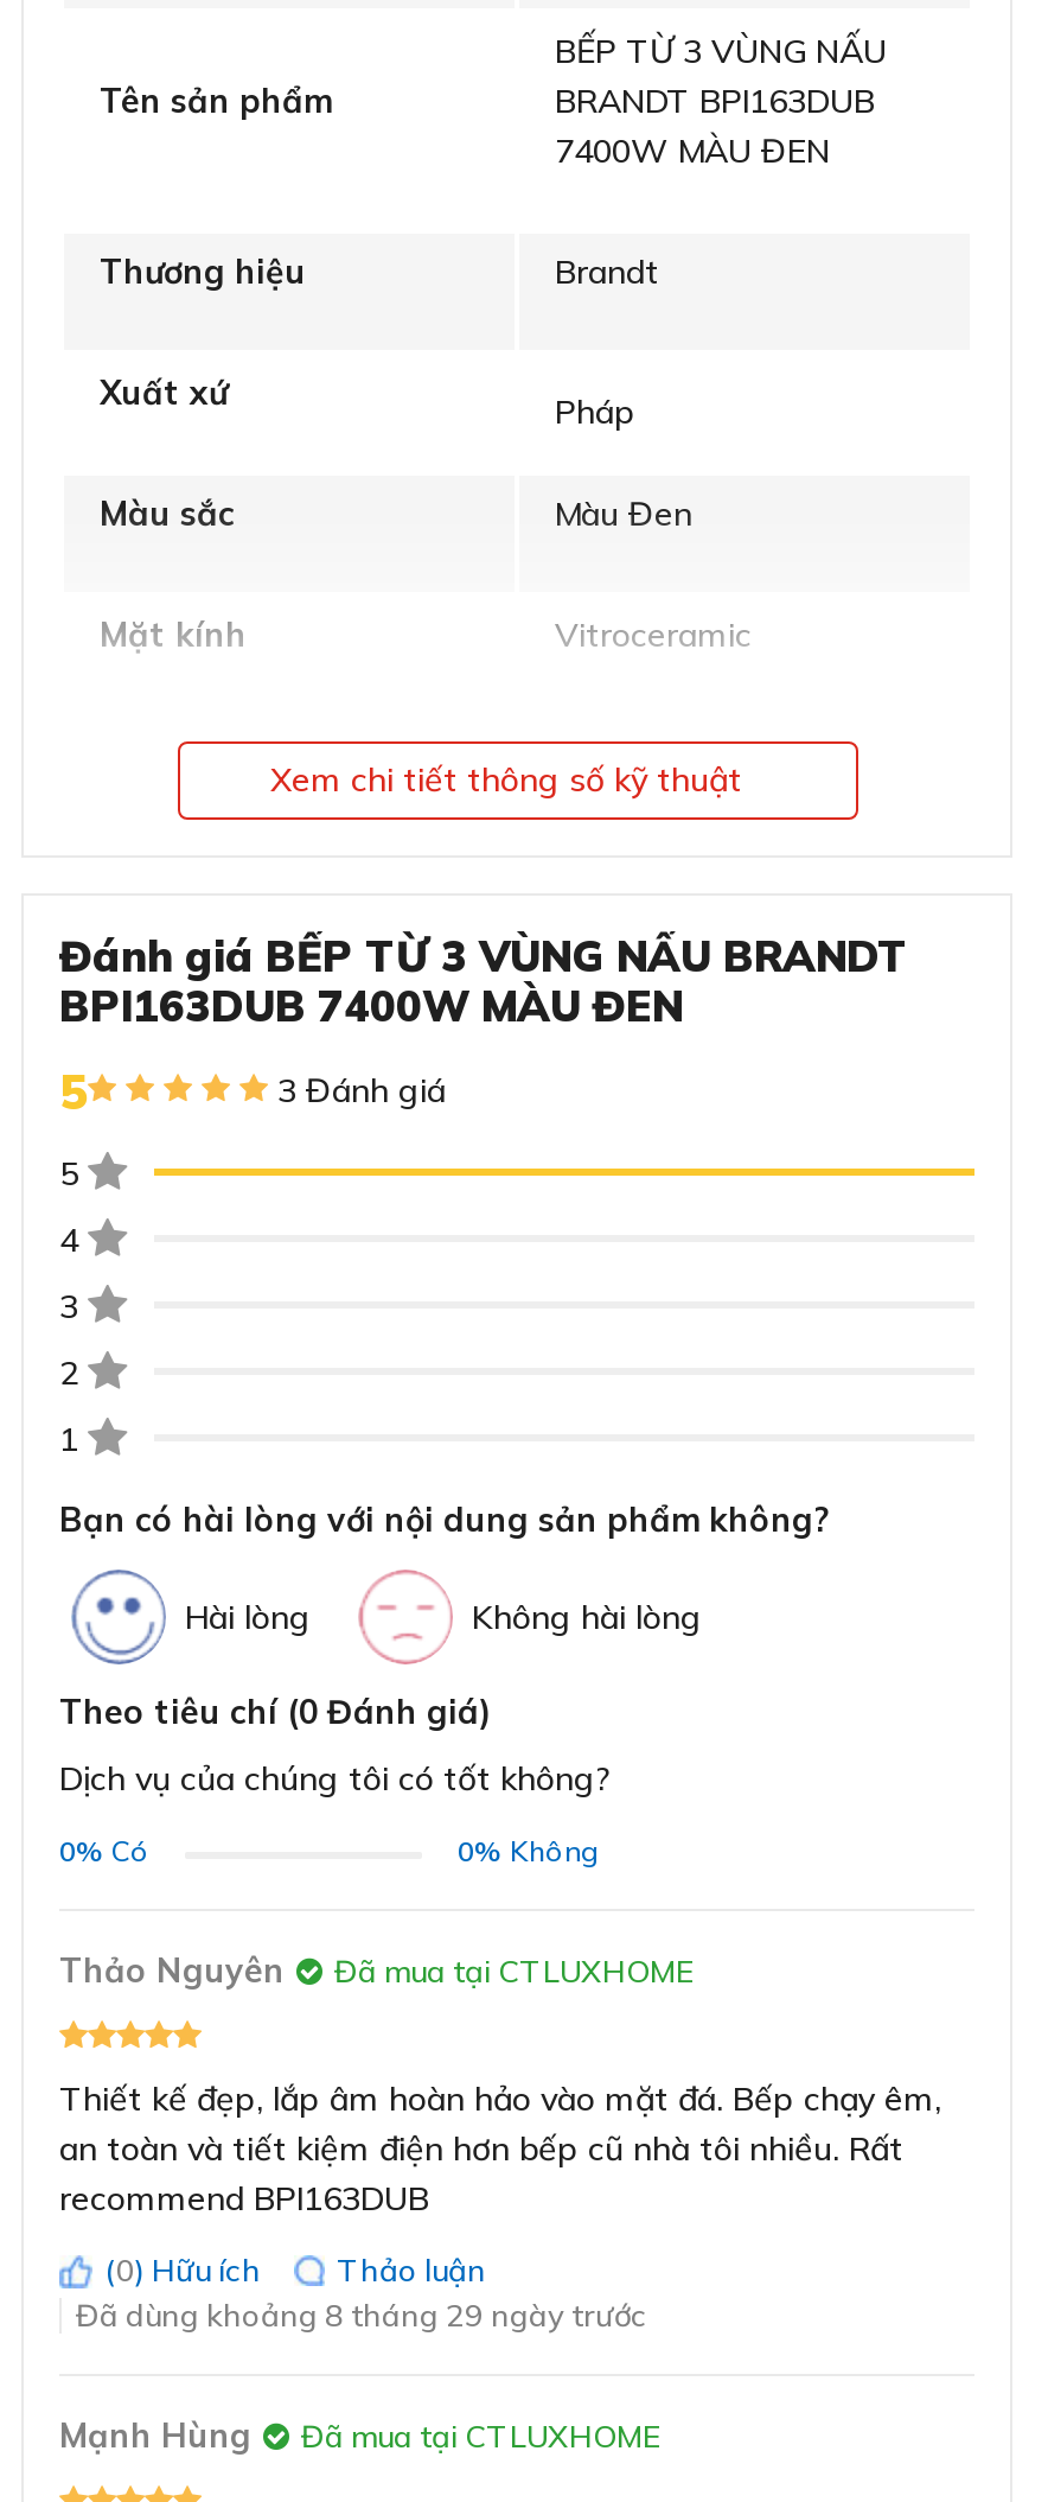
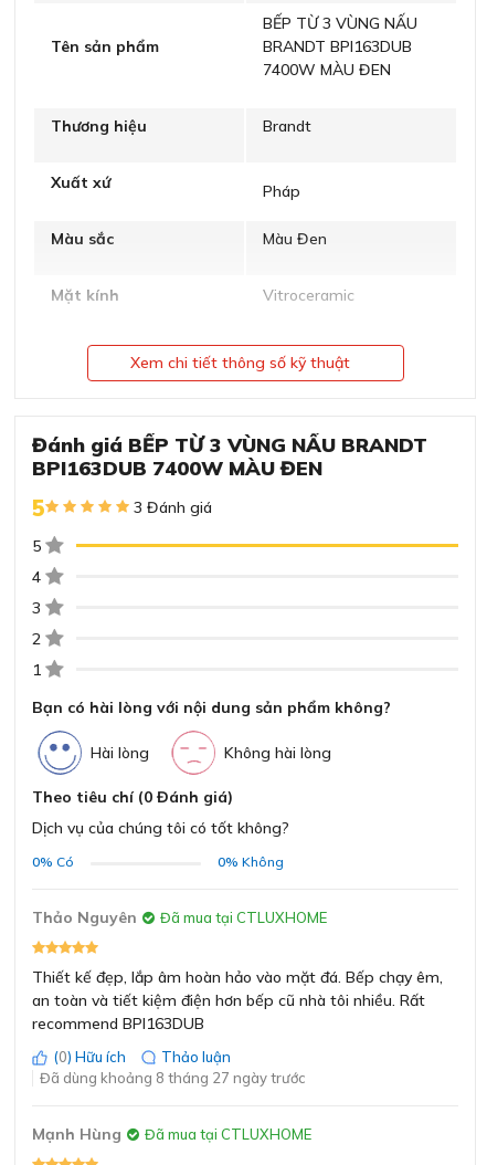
[76,2296,647,2334] Đã dùng khoảng 8 tháng 29 ngày trước -> [40,1069,306,1087] Đã dùng khoảng 8 tháng 27 ngày trước

